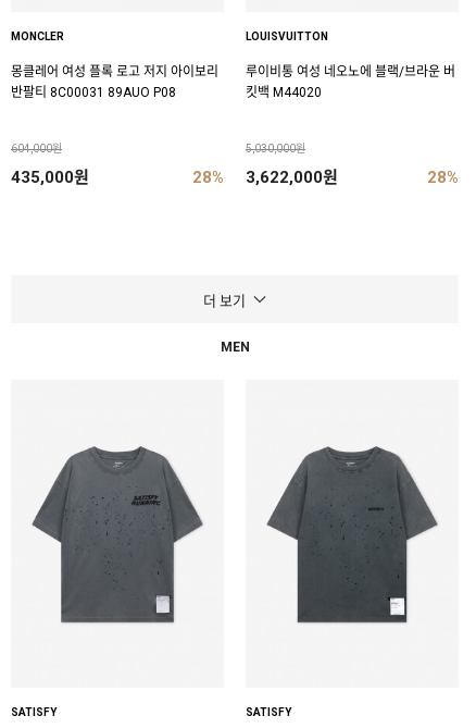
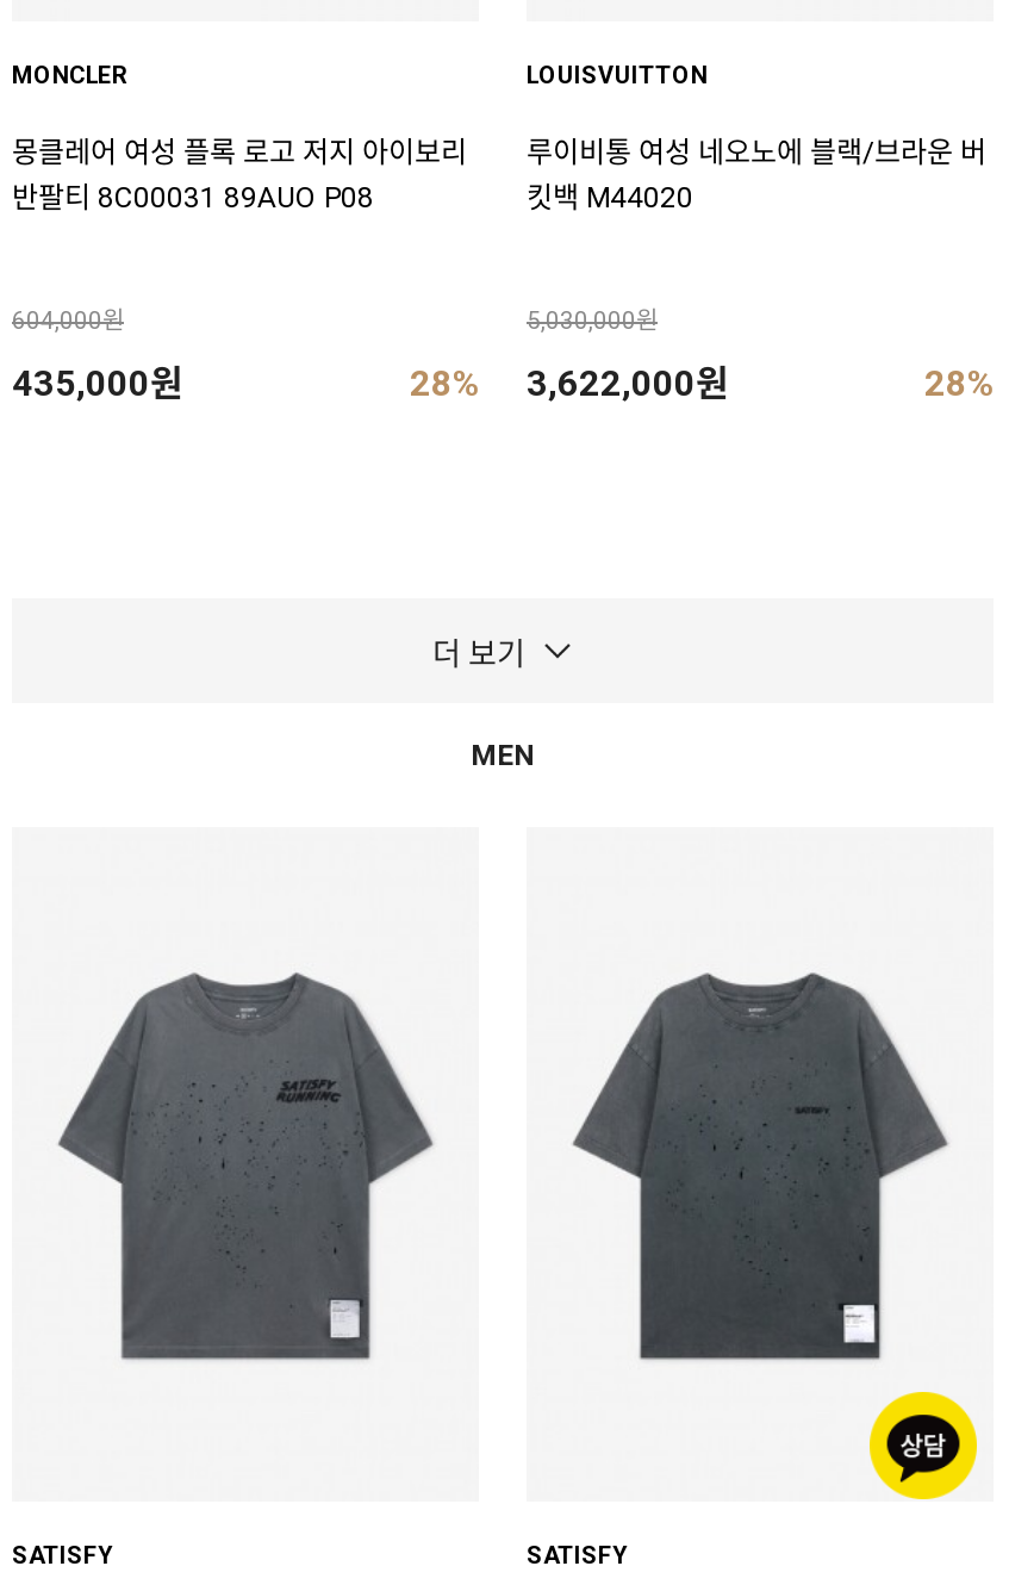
none -> [867,1390,979,1502] [image]

